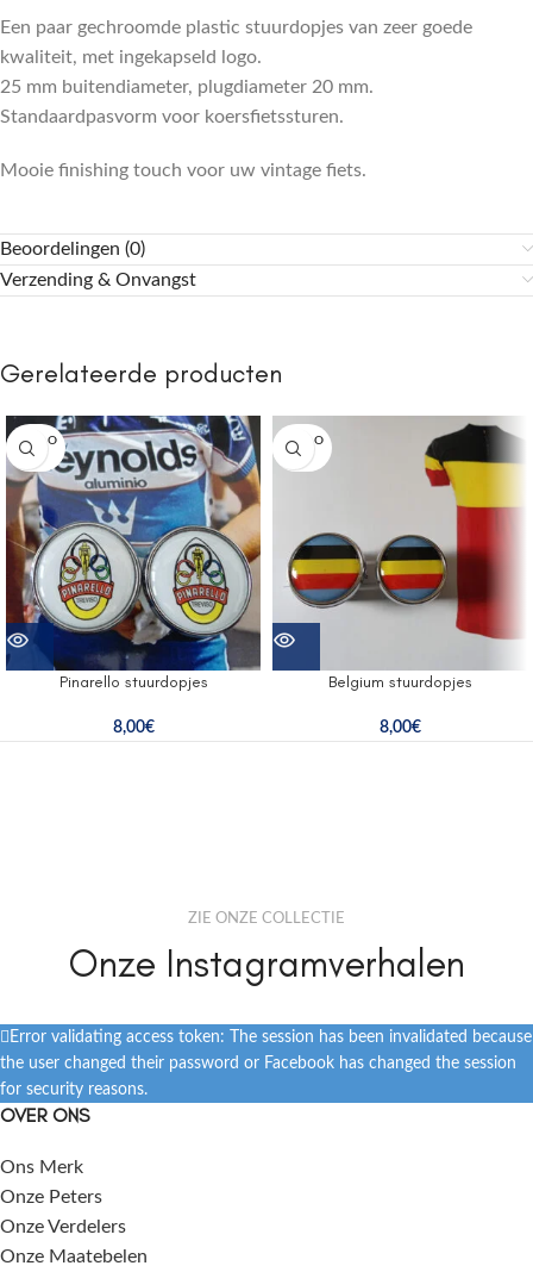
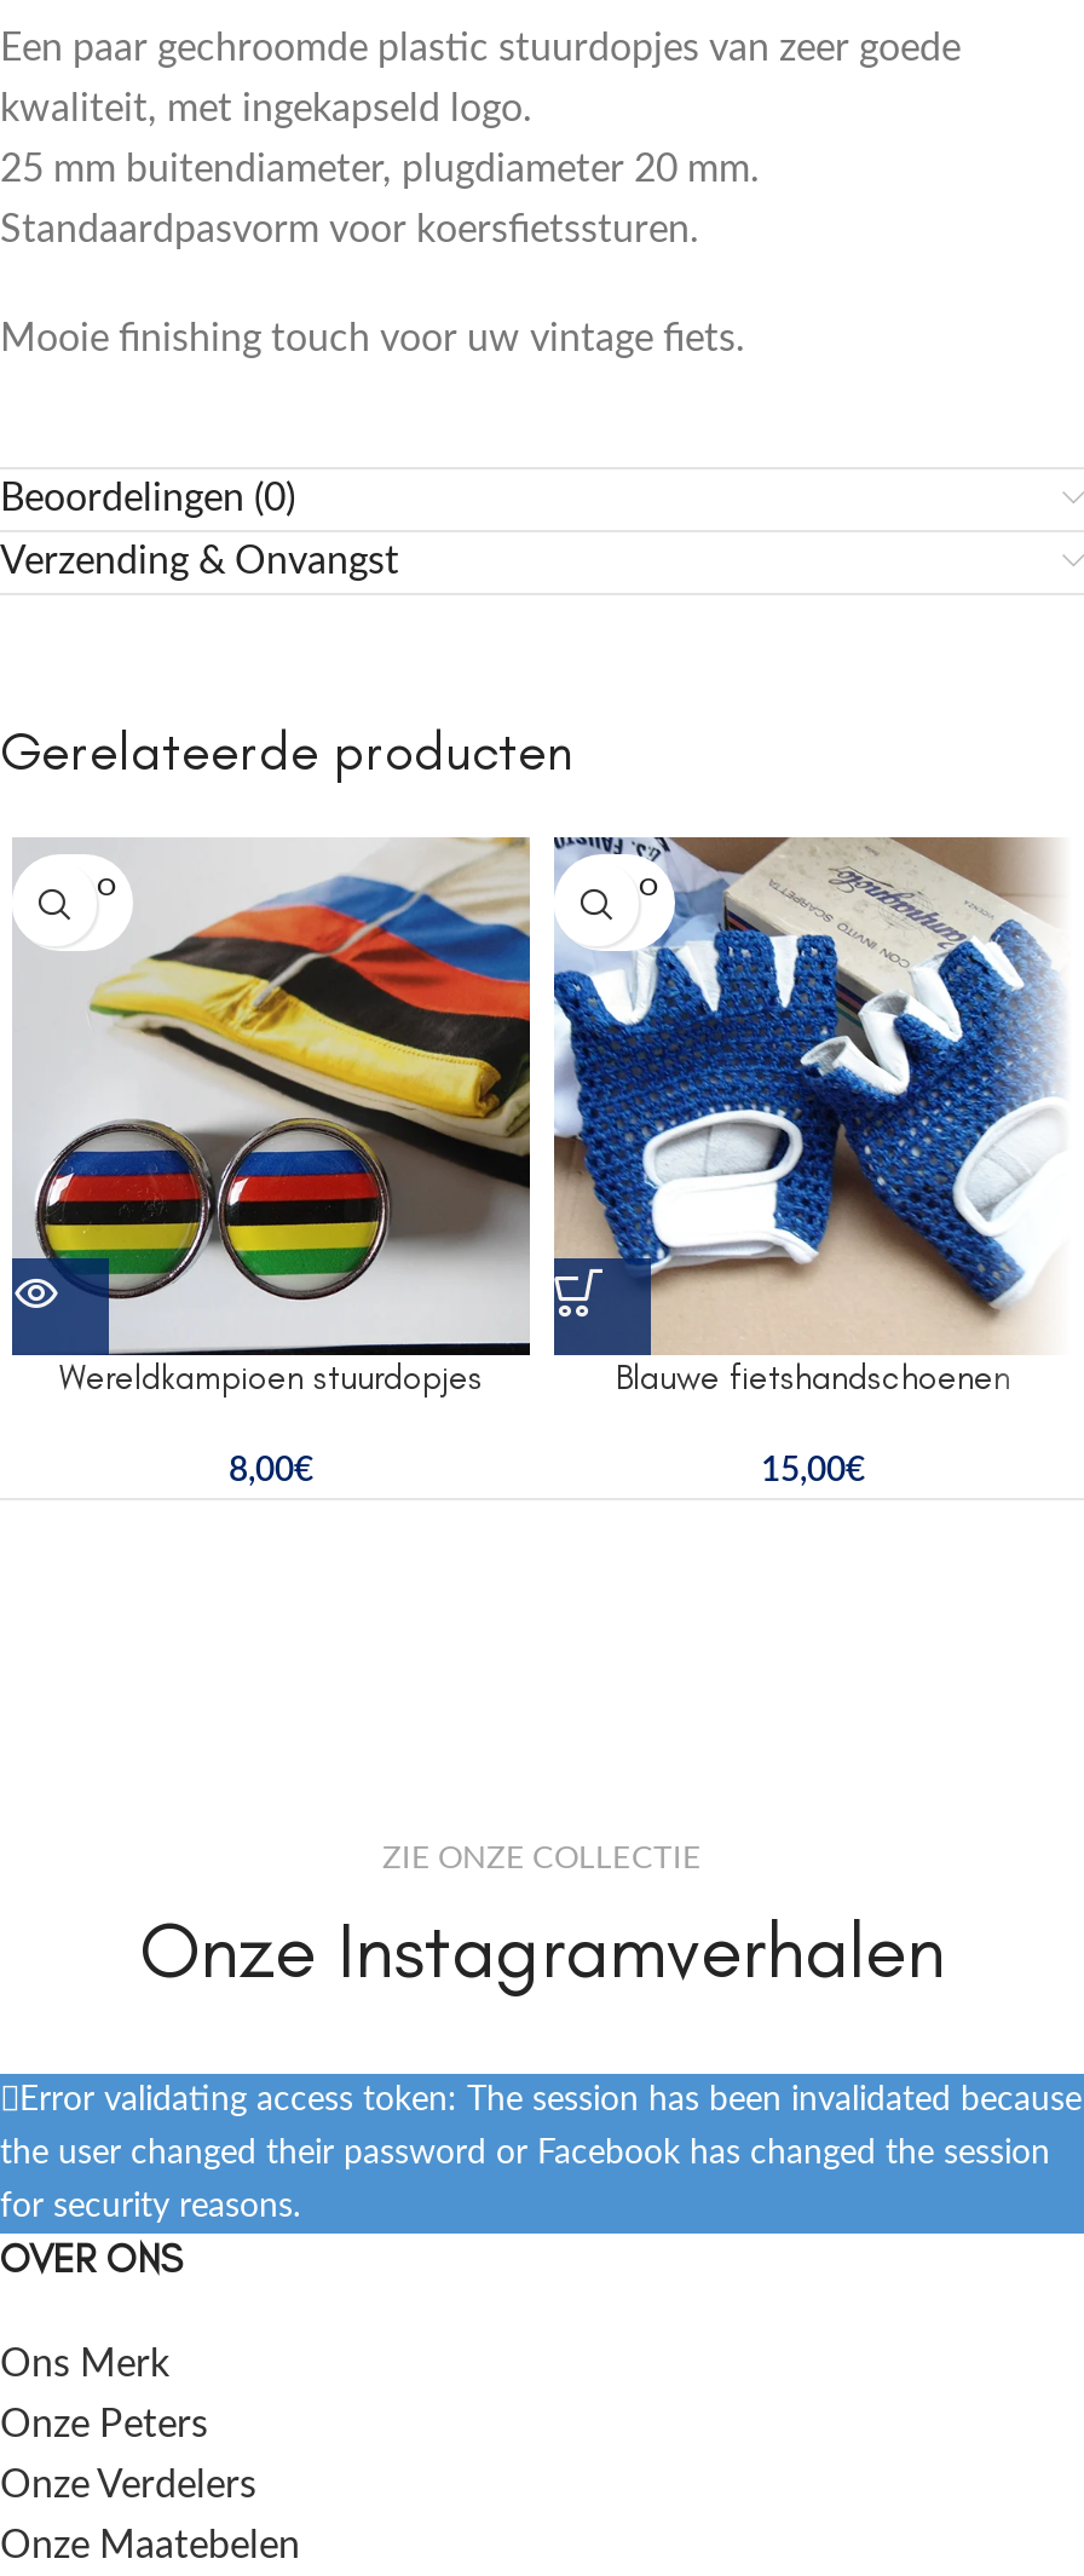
[5,414,262,692] [image] | Pinarello stuurdopjes -> [12,835,532,1399] [image] | Wereldkampioen stuurdopjes
[272,417,522,692] [image] | Belgium stuurdopjes -> [552,837,1060,1399] [image] | Blauwe fietshandschoenen
[379,719,421,736] 8,00€ -> [761,1454,865,1488] 15,00€

